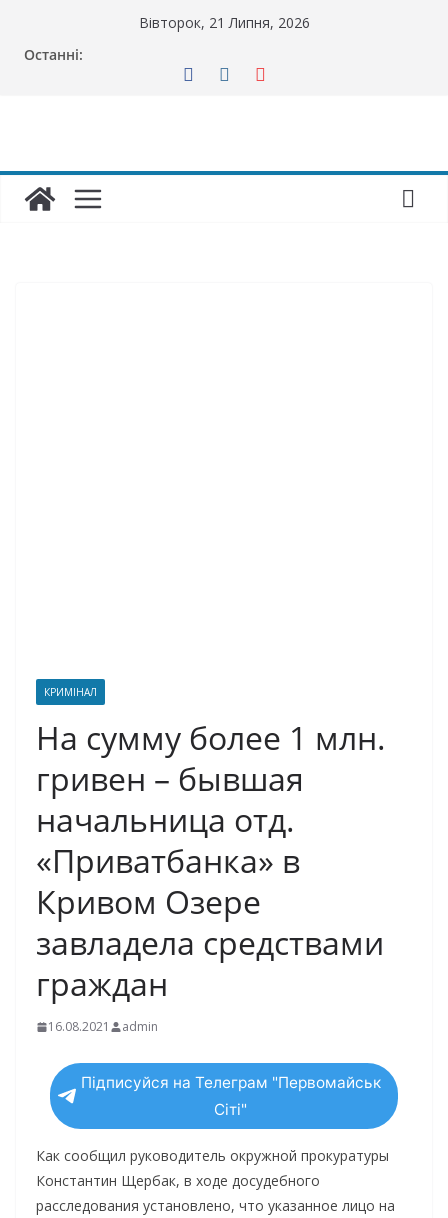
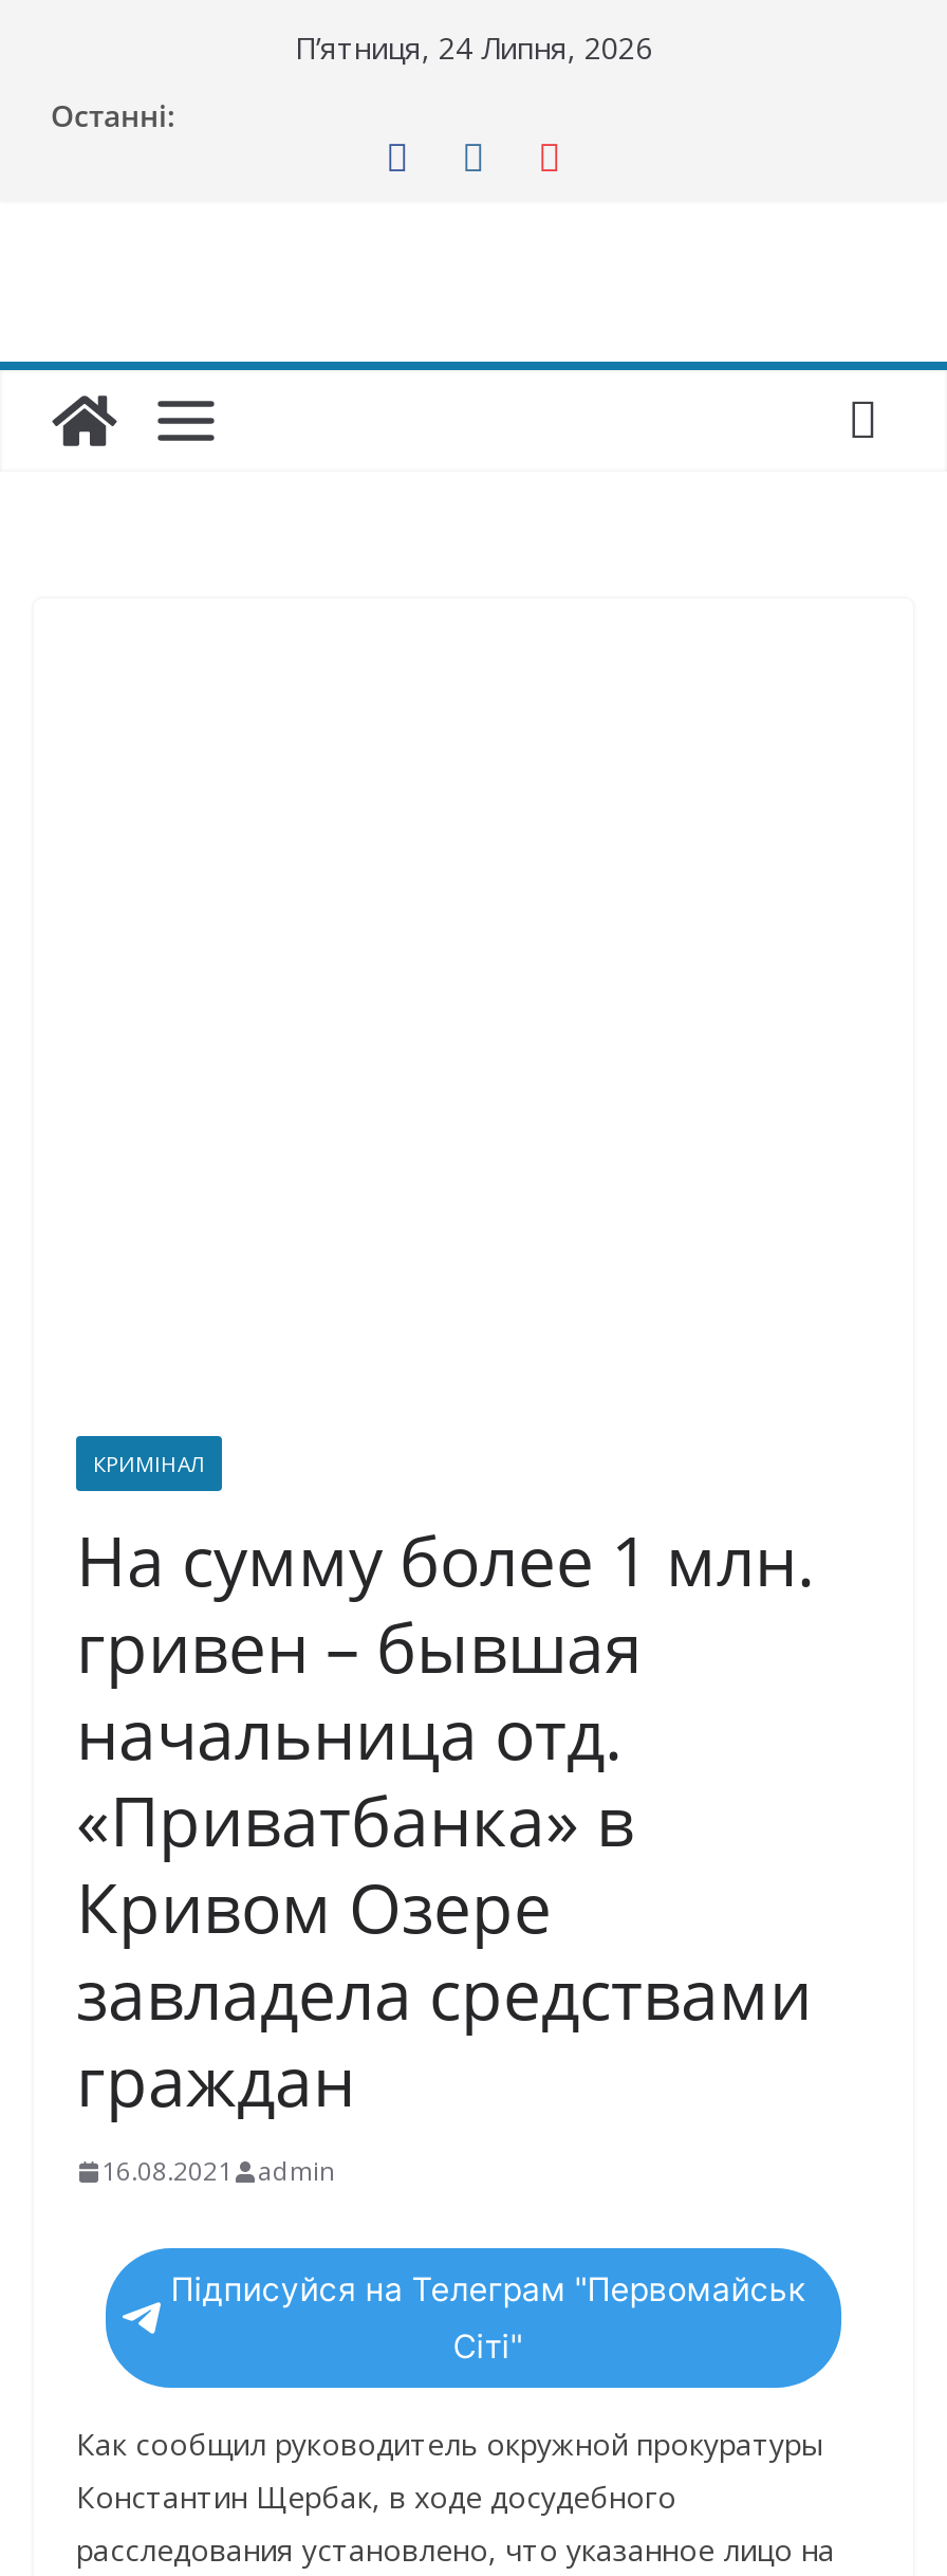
[138,13,309,32] Вівторок, 21 Липня, 2026 -> [295,27,652,68] П’ятниця, 24 Липня, 2026

